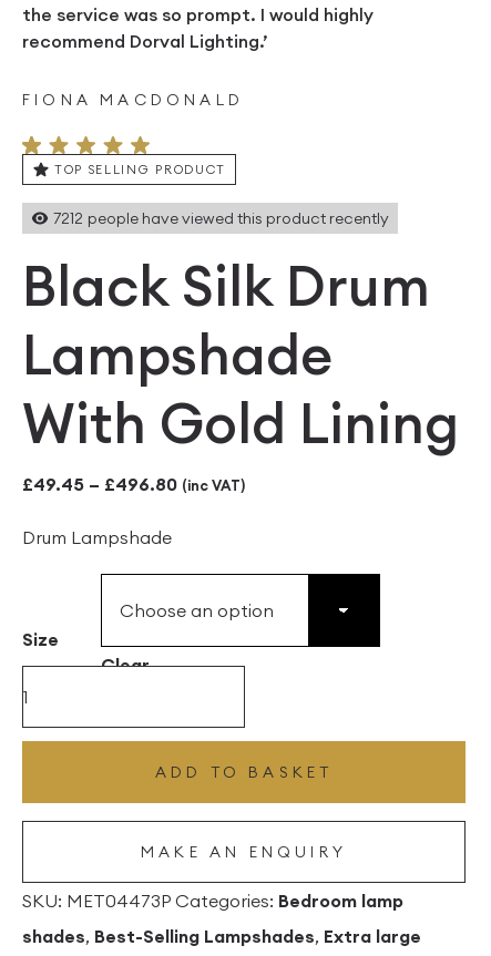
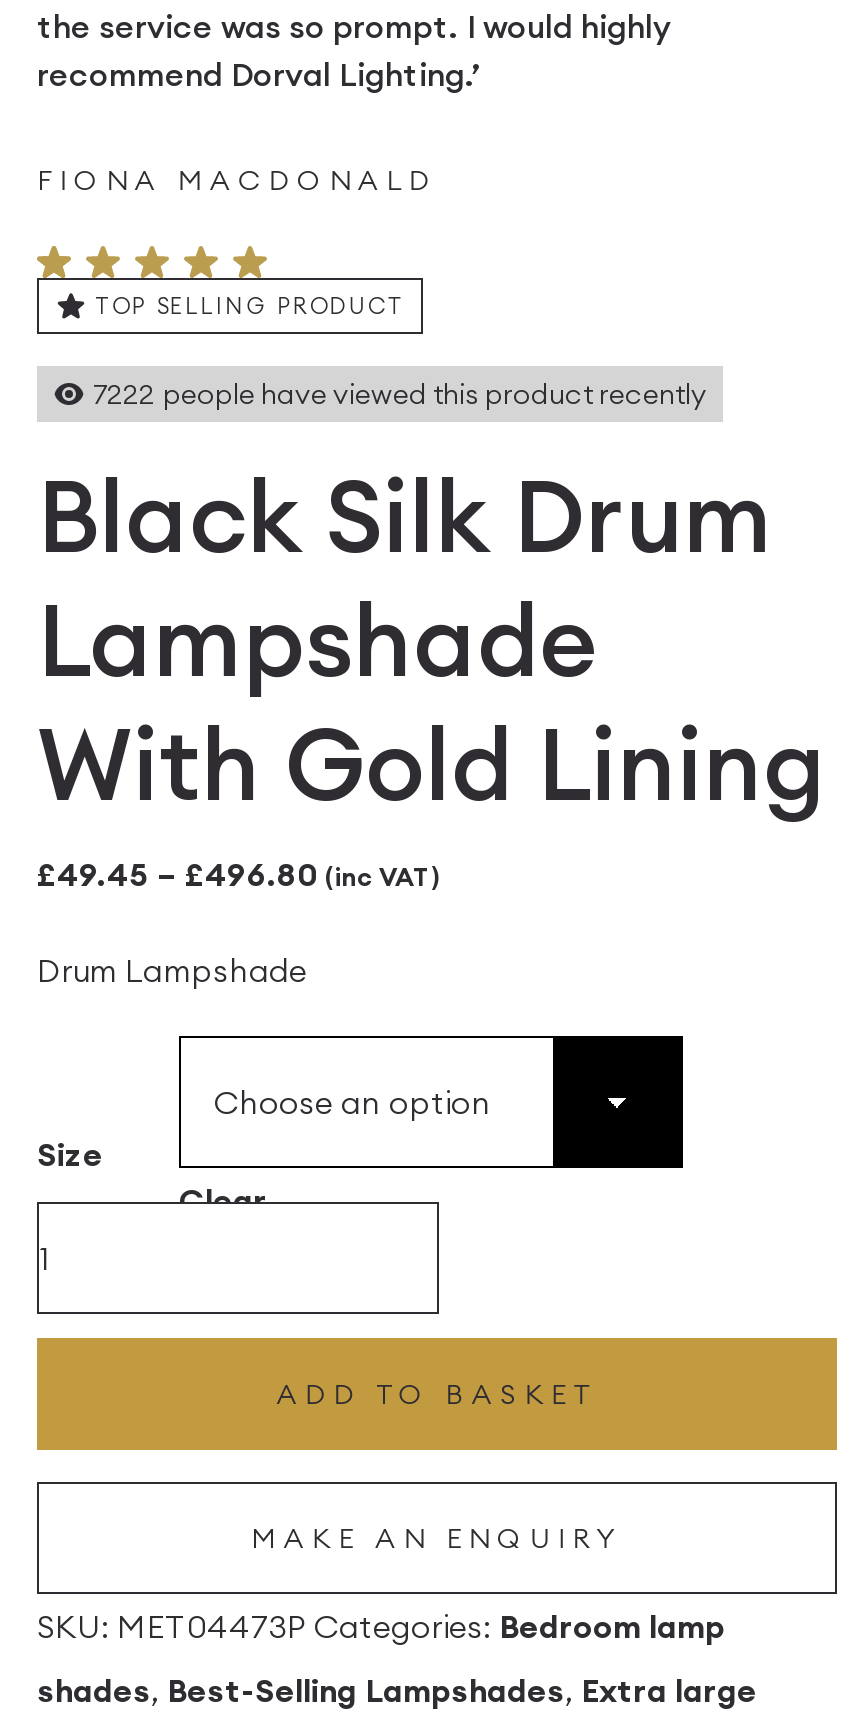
[53,208,389,228] 7212 people have viewed this product recently -> [93,376,707,412] 7222 people have viewed this product recently

